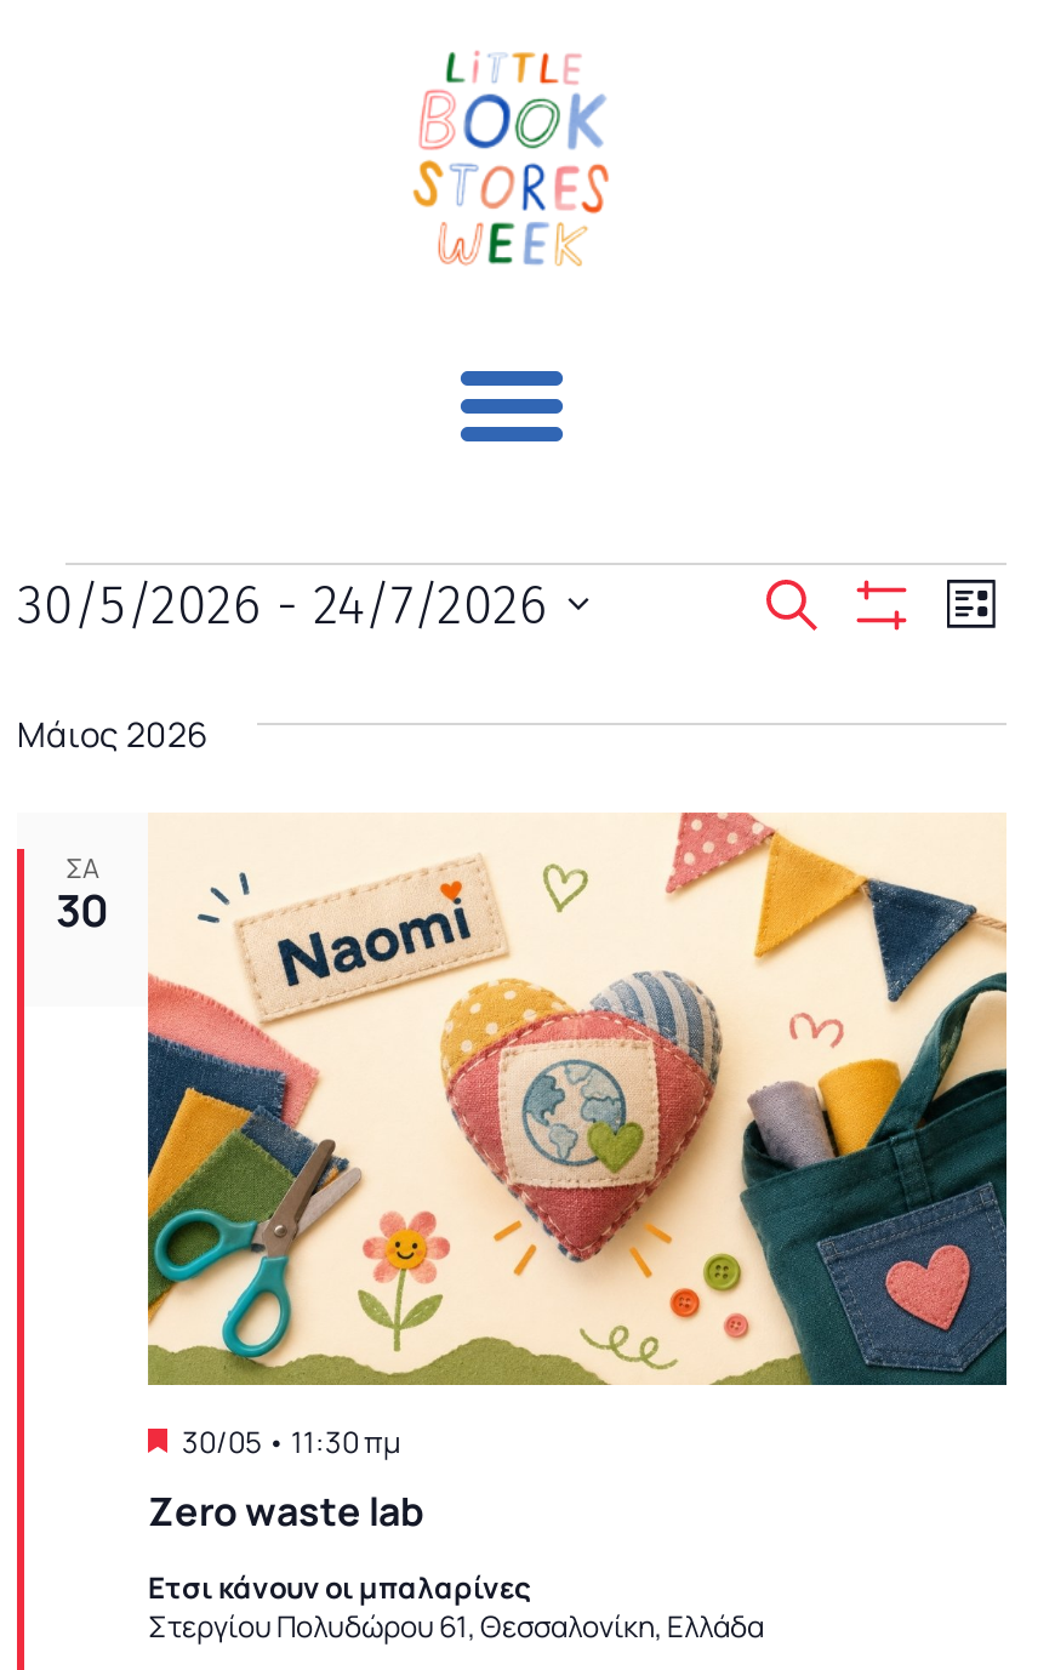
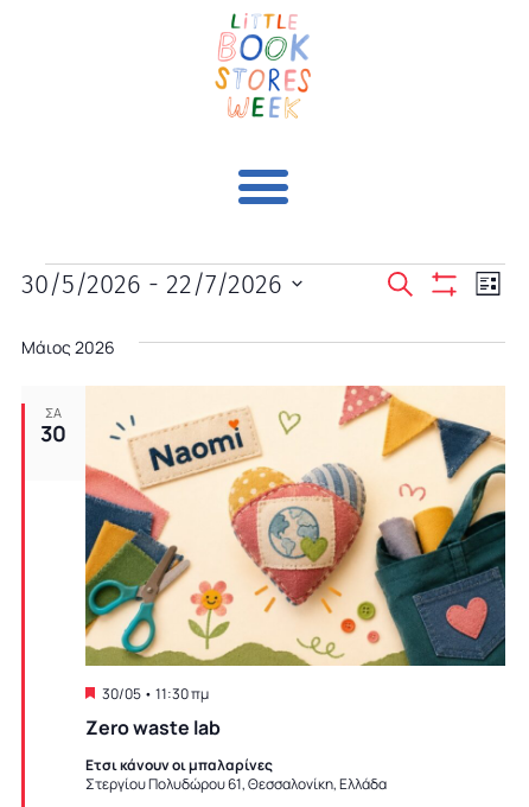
[17,571,548,637] 30/5/2026 - 24/7/2026 -> [21,268,282,300] 30/5/2026 - 22/7/2026

